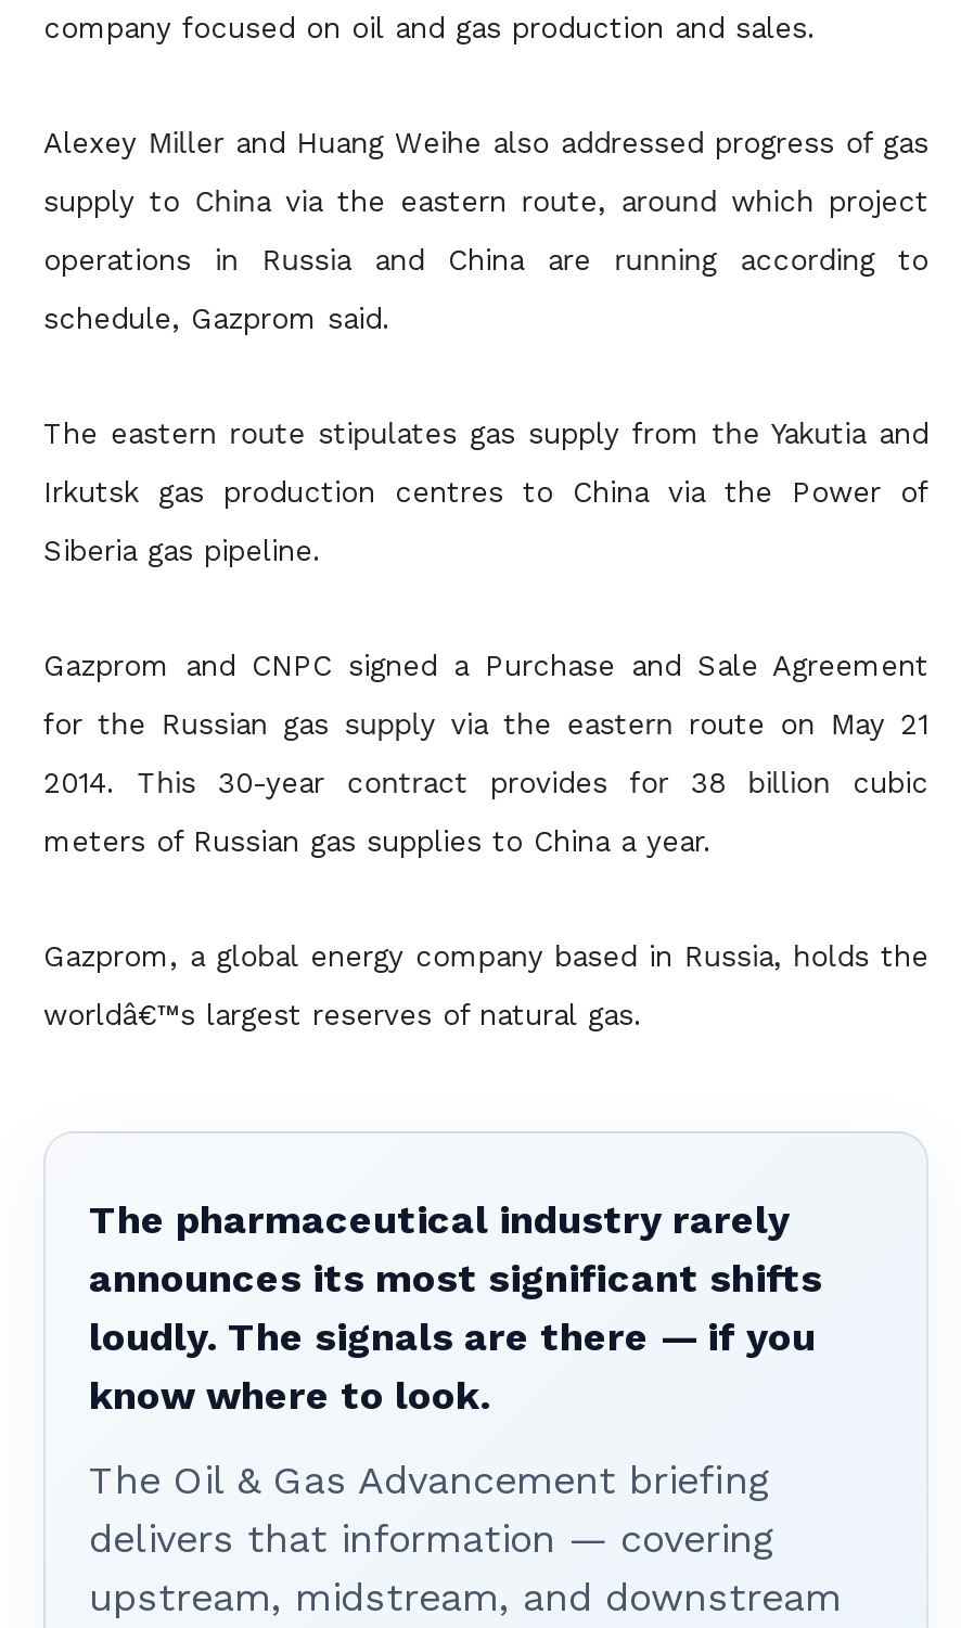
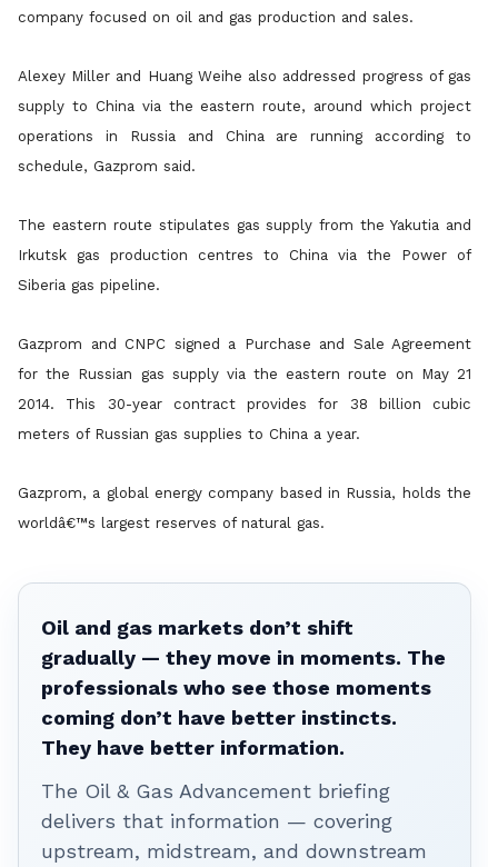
[89,1196,822,1418] The pharmaceutical industry rarely | announces its most significant shifts | loudly. The signals are there — if you | know where to look. -> [41,616,446,759] Oil and gas markets don’t shift | gradually — they move in moments. The | professionals who see those moments | coming don’t have better instincts. | They have better information.

